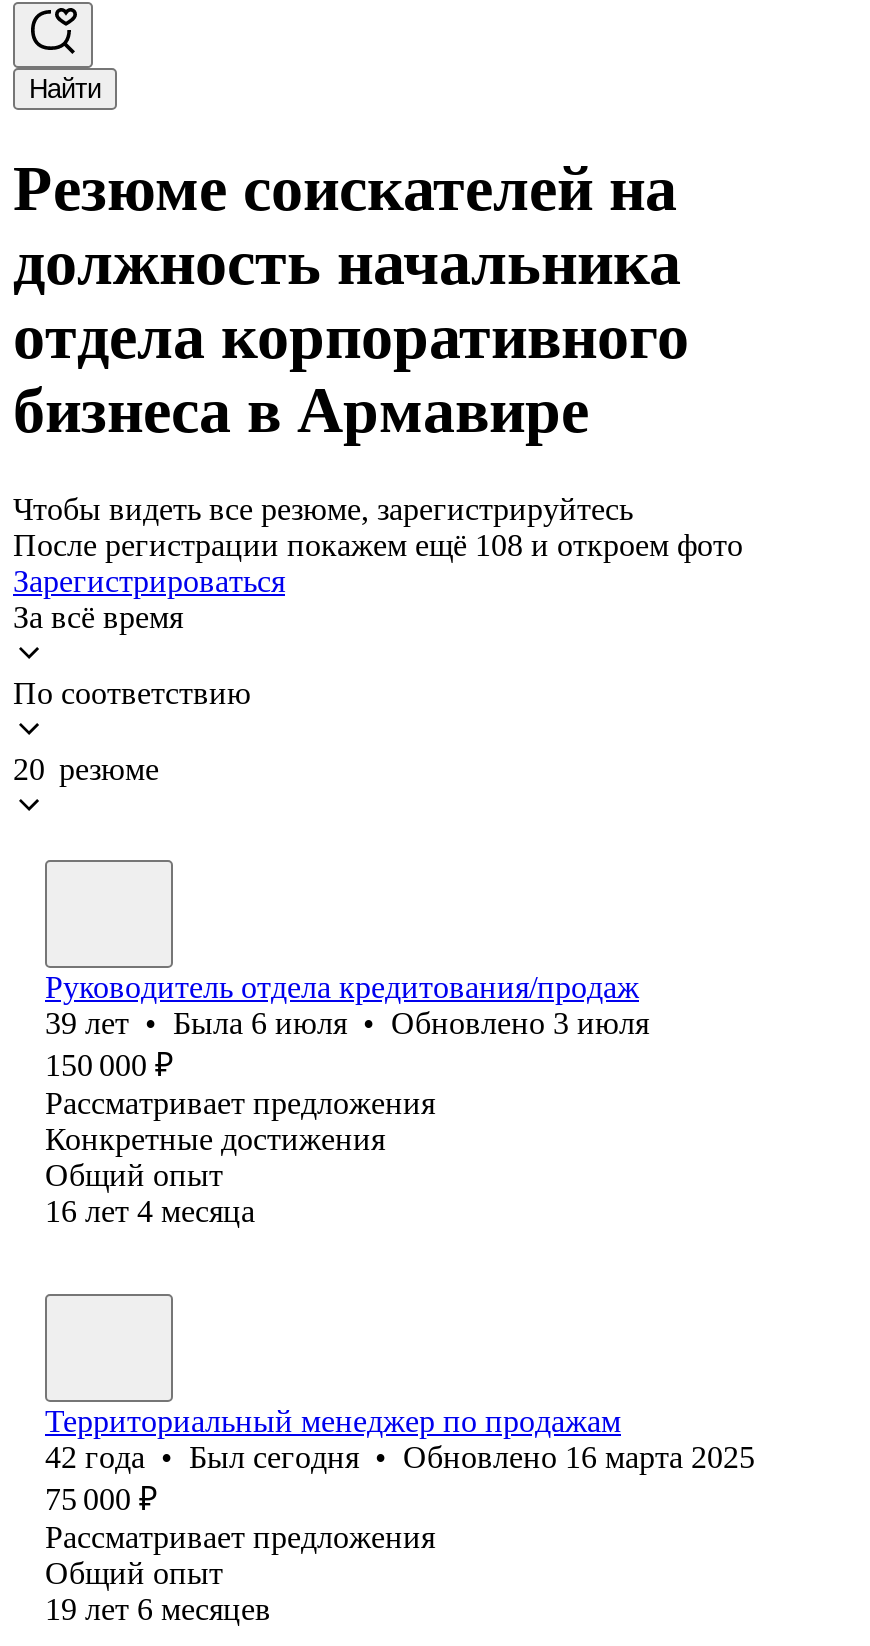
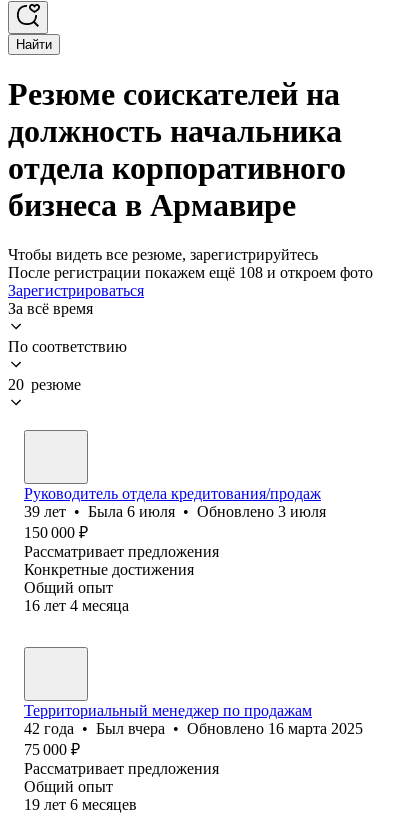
[45,1440,755,1474] 42 года • Был сегодня • Обновлено 16 марта 2025 -> [24,720,363,737] 42 года • Был вчера • Обновлено 16 марта 2025

